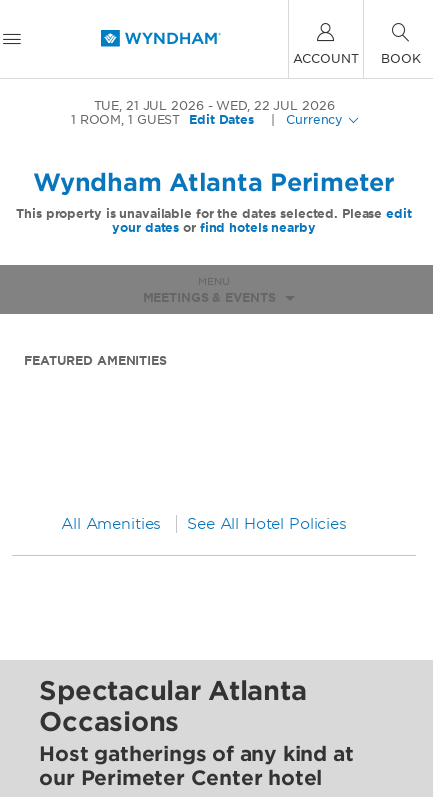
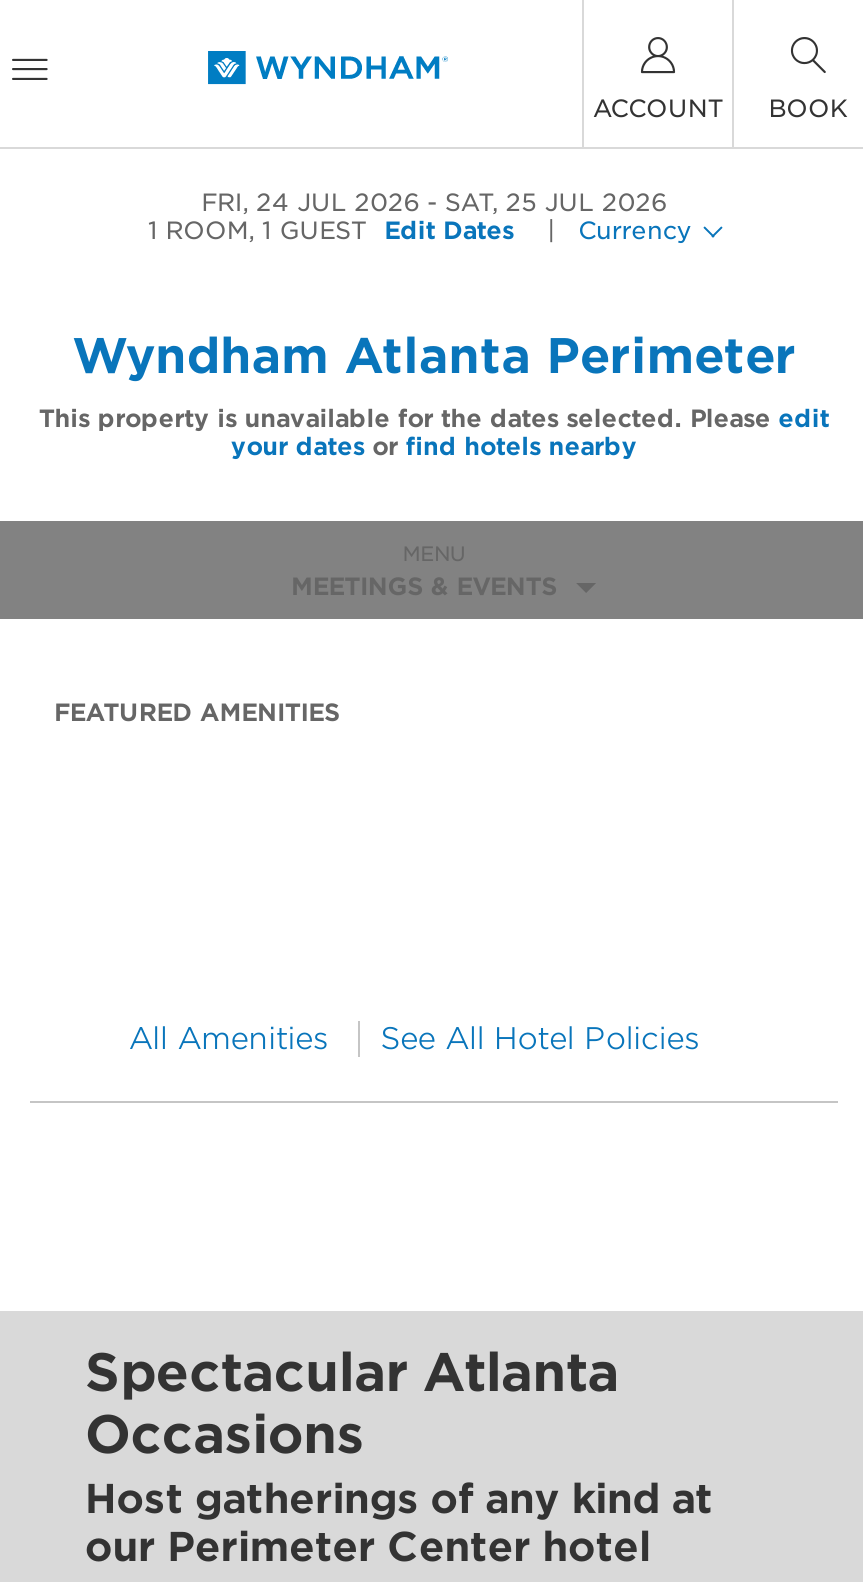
[94,98,204,113] TUE, 21 JUL 2026 -> [201,187,419,217] FRI, 24 JUL 2026
[216,98,334,113] WED, 22 JUL 2026 -> [445,187,667,217] SAT, 25 JUL 2026

